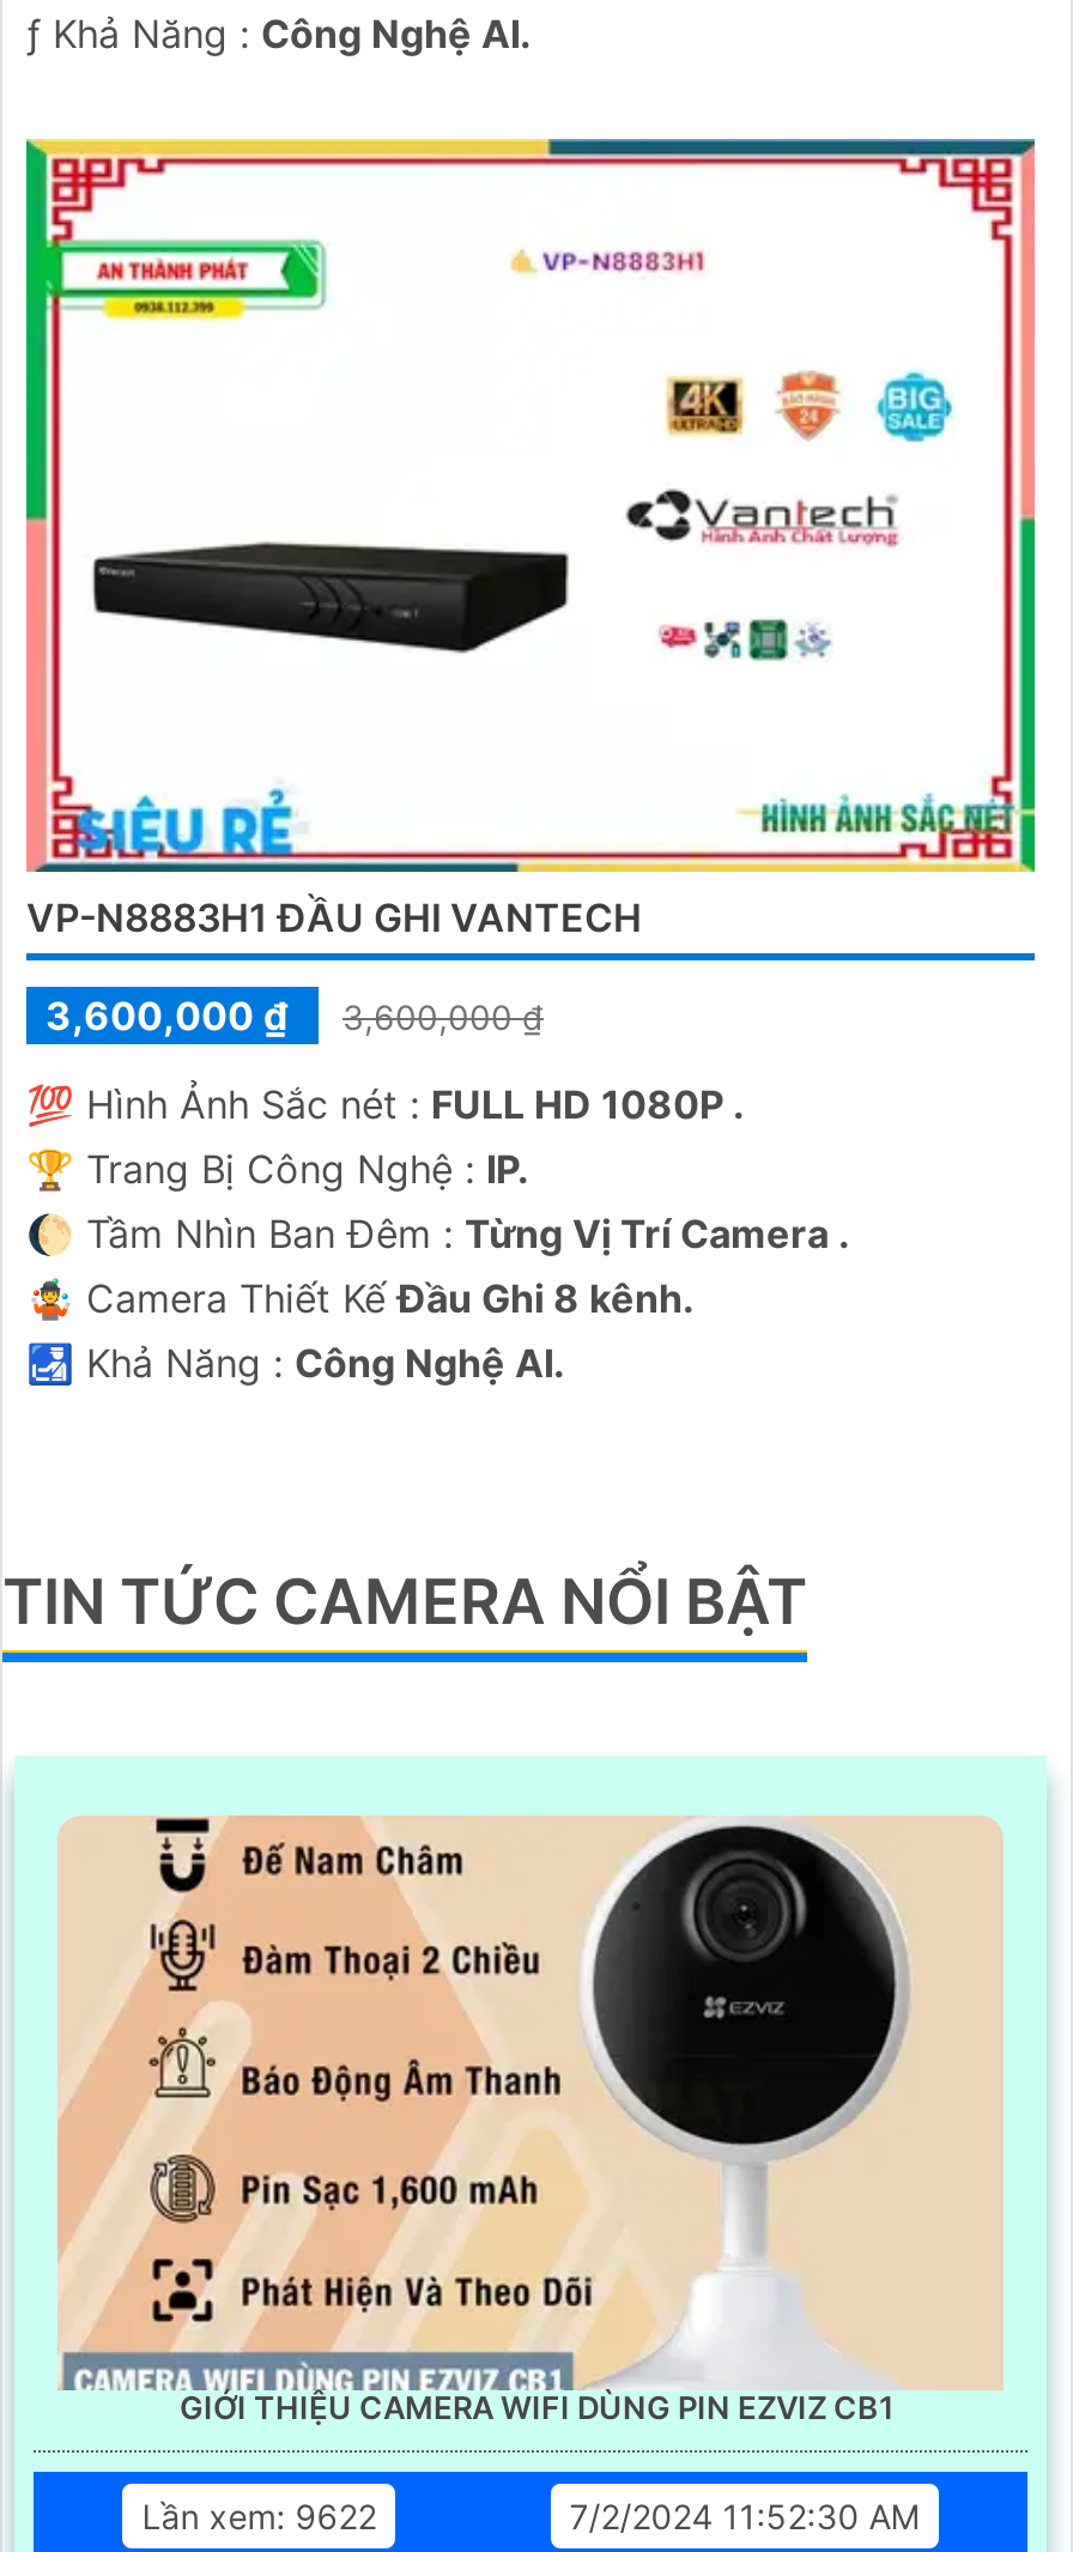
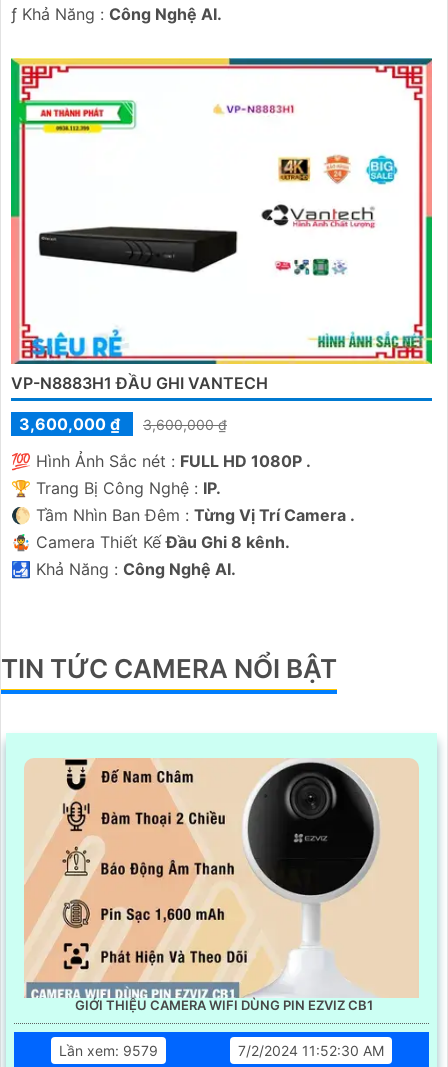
[142,2496,377,2537] Lần xem: 9622 -> [59,1042,158,1059] Lần xem: 9579

